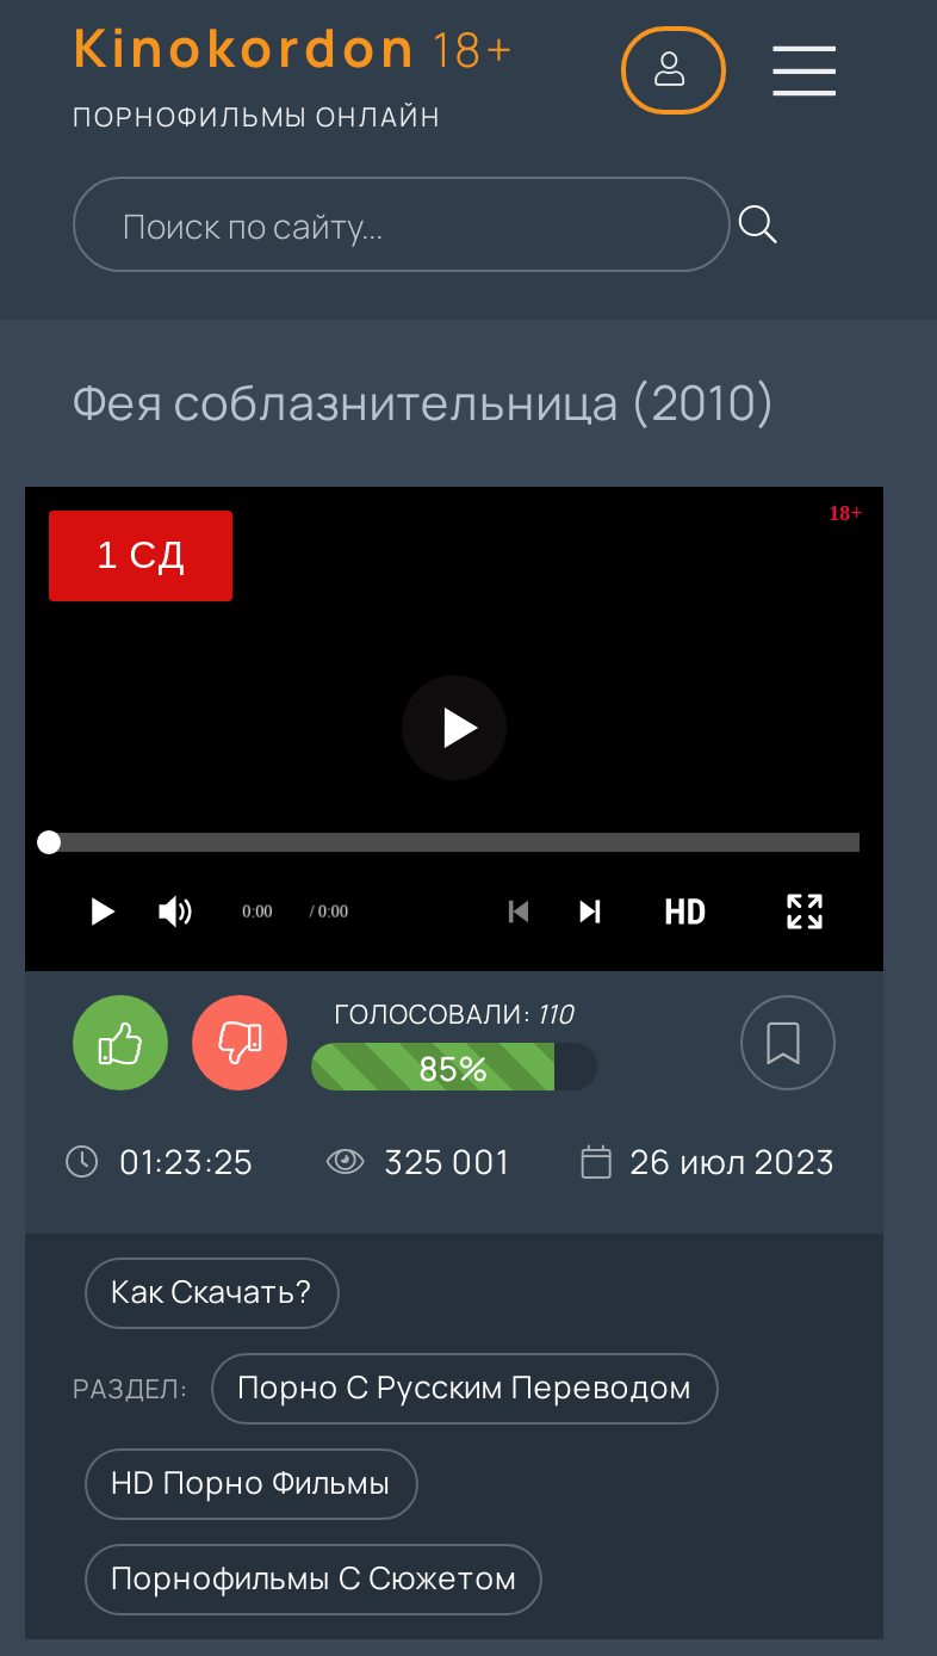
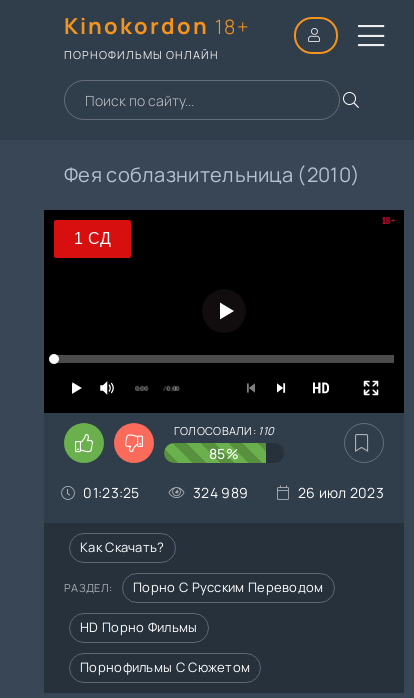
[384,1138,509,1184] 325 001 -> [193,483,248,502] 324 989

